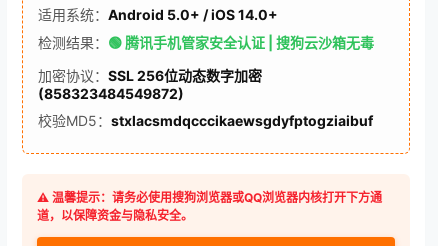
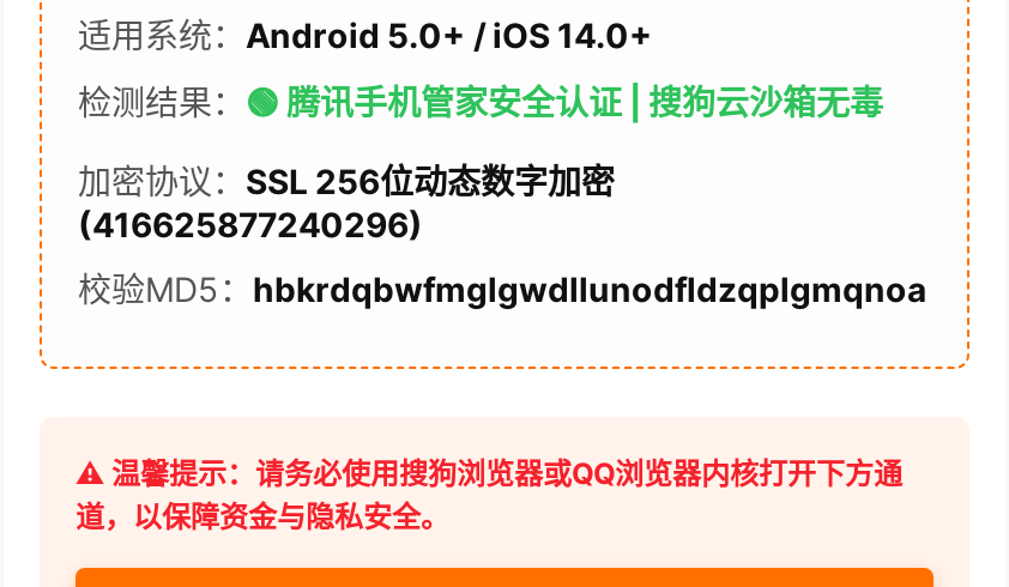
[38,85,184,102] (858323484549872) -> [78,204,423,244] (416625877240296)
[38,112,373,129] 校验MD5：stxlacsmdqcccikaewsgdyfptogziaibuf -> [78,268,926,309] 校验MD5：hbkrdqbwfmglgwdllunodfldzqplgmqnoa

